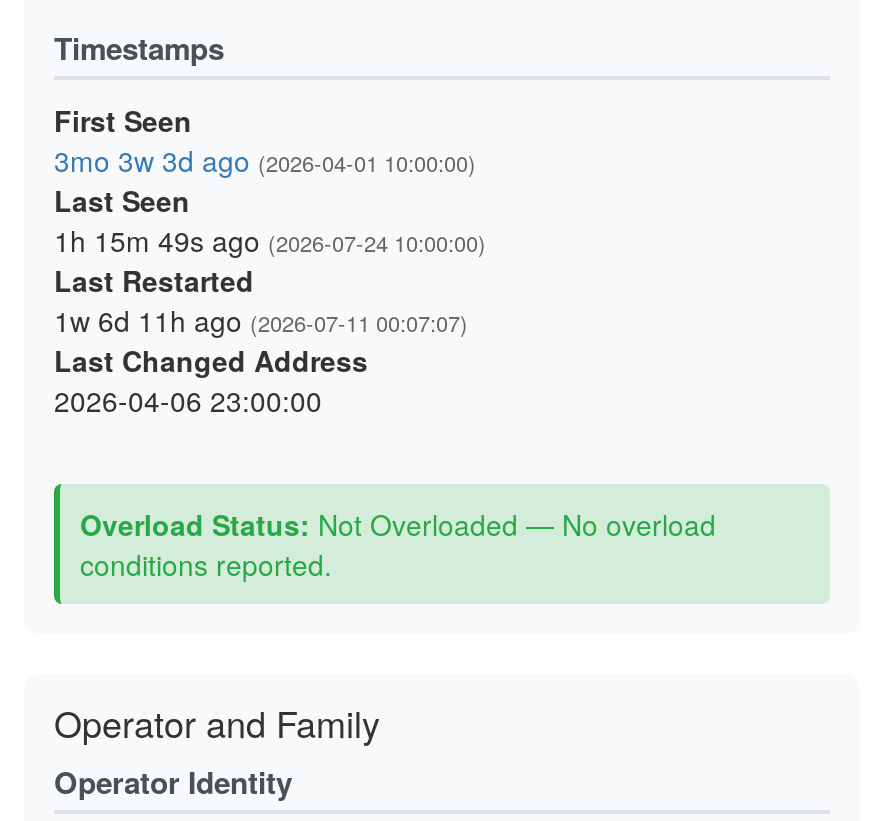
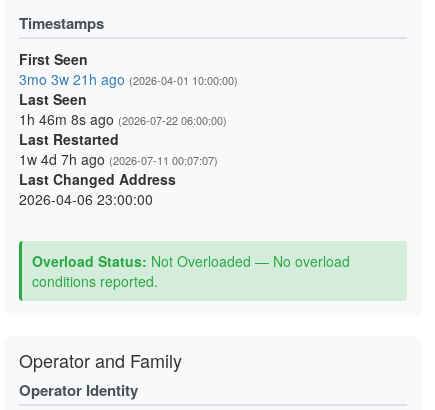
[54,141,476,181] 3mo 3w 3d ago (2026-04-01 10:00:00) -> [19,69,238,89] 3mo 3w 21h ago (2026-04-01 10:00:00)
[54,221,486,261] 1h 15m 49s ago (2026-07-24 10:00:00) -> [19,109,227,129] 1h 46m 8s ago (2026-07-22 06:00:00)
[54,301,468,341] 1w 6d 11h ago (2026-07-11 00:07:07) -> [19,149,218,169] 1w 4d 7h ago (2026-07-11 00:07:07)

